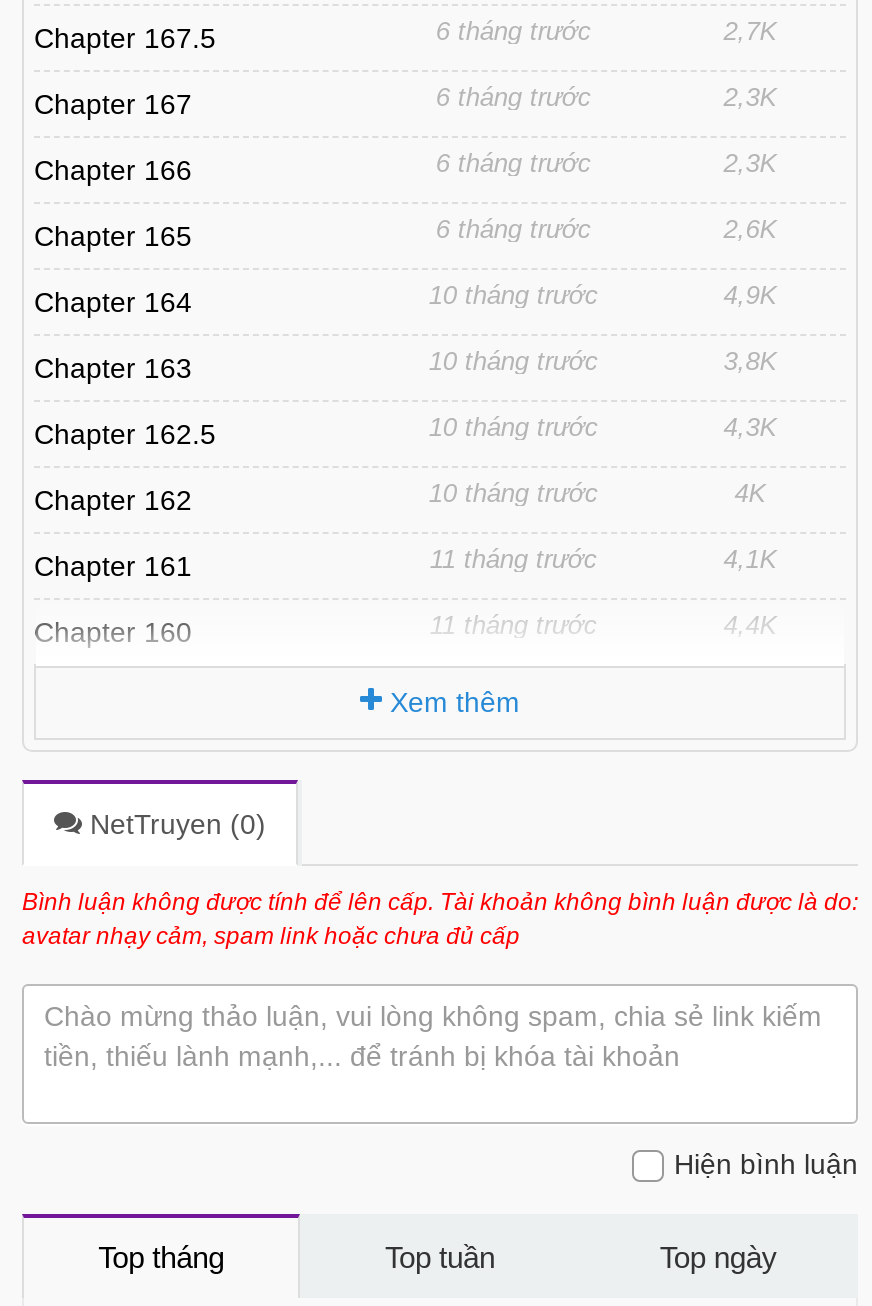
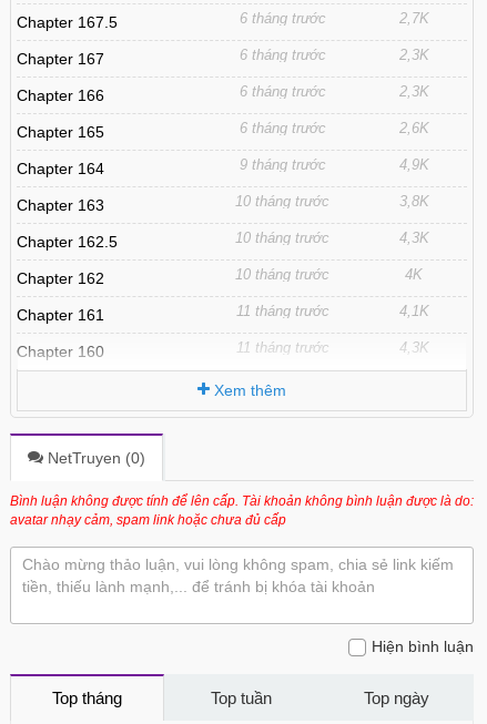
[429,280,599,310] 10 tháng trước -> [239,156,326,173] 9 tháng trước
[723,610,777,640] 4,4K -> [399,339,429,356] 4,3K

